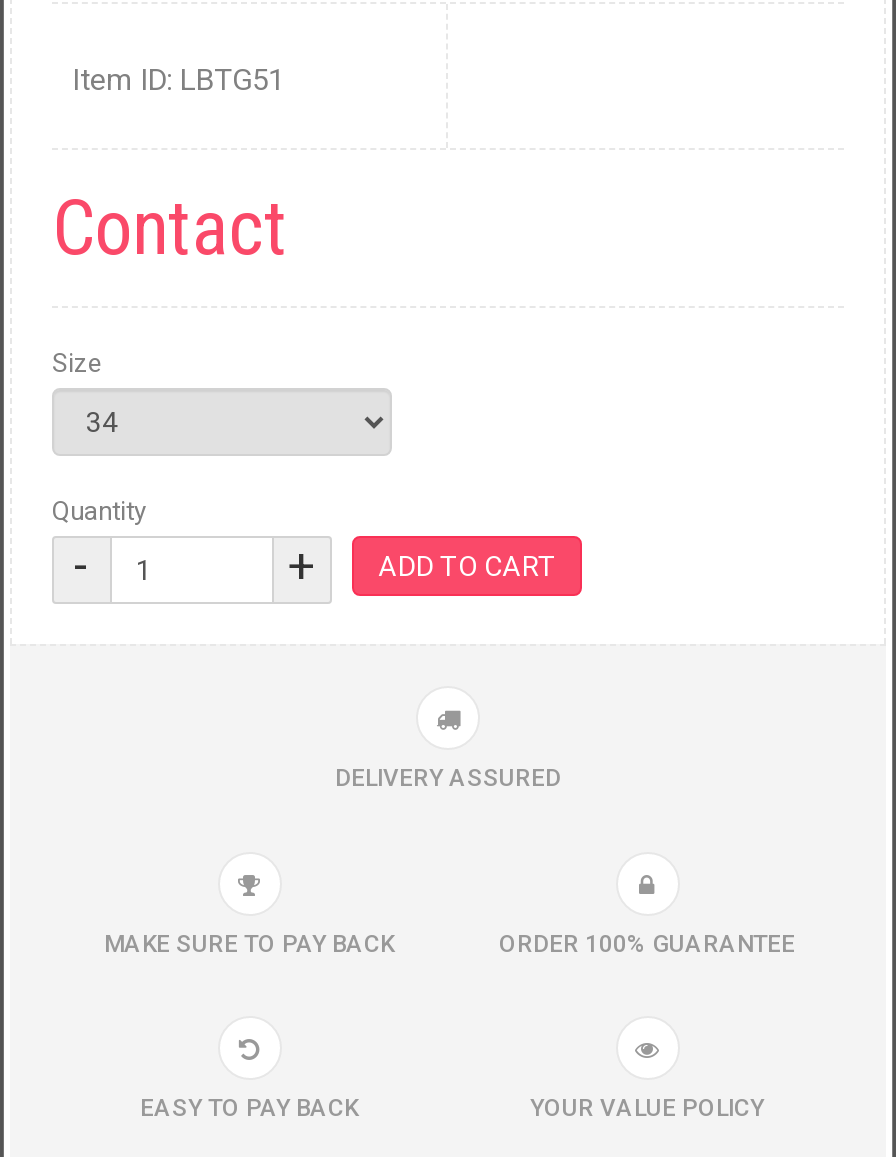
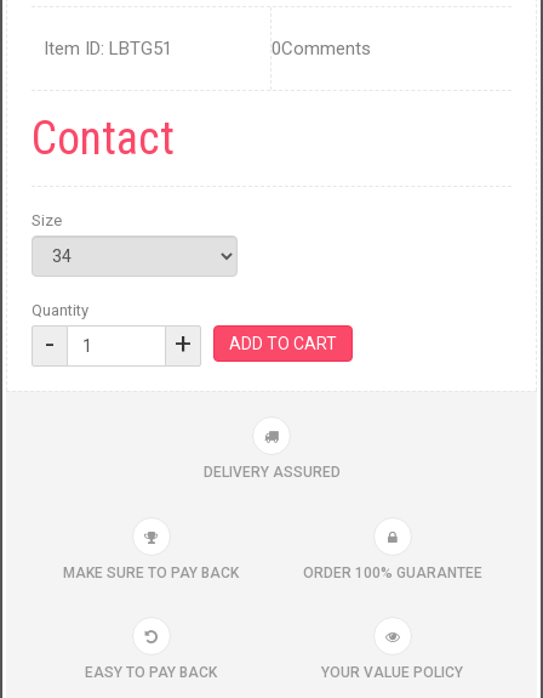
none -> [271,38,371,59] 0Comments

